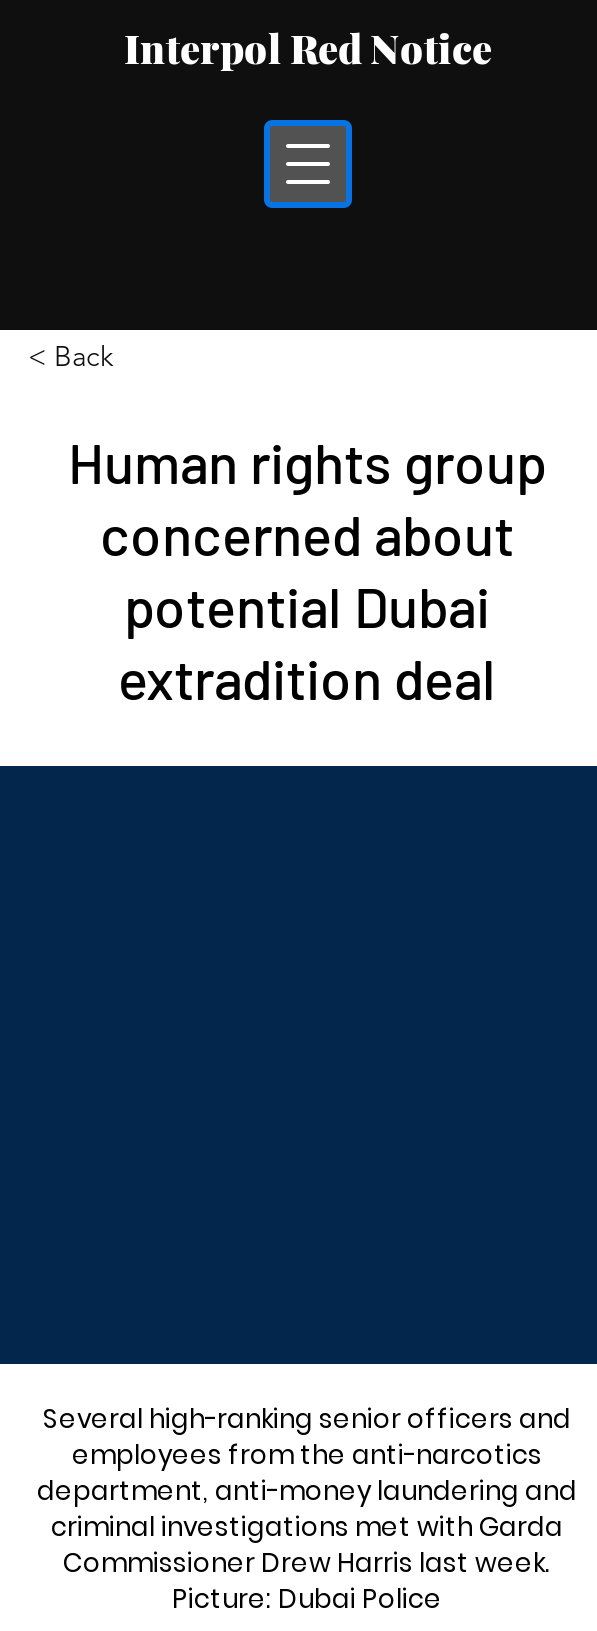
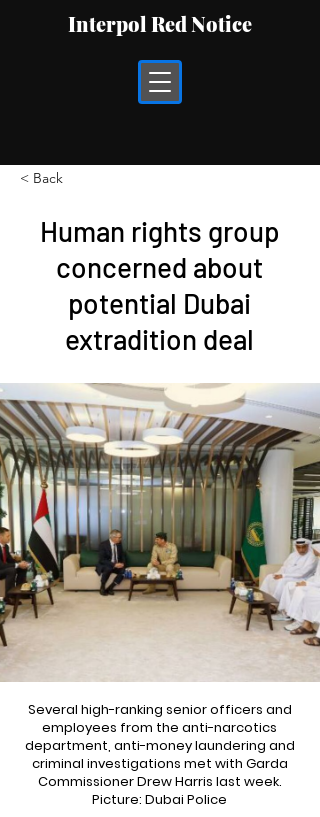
none -> [3,383,317,682] [image]

